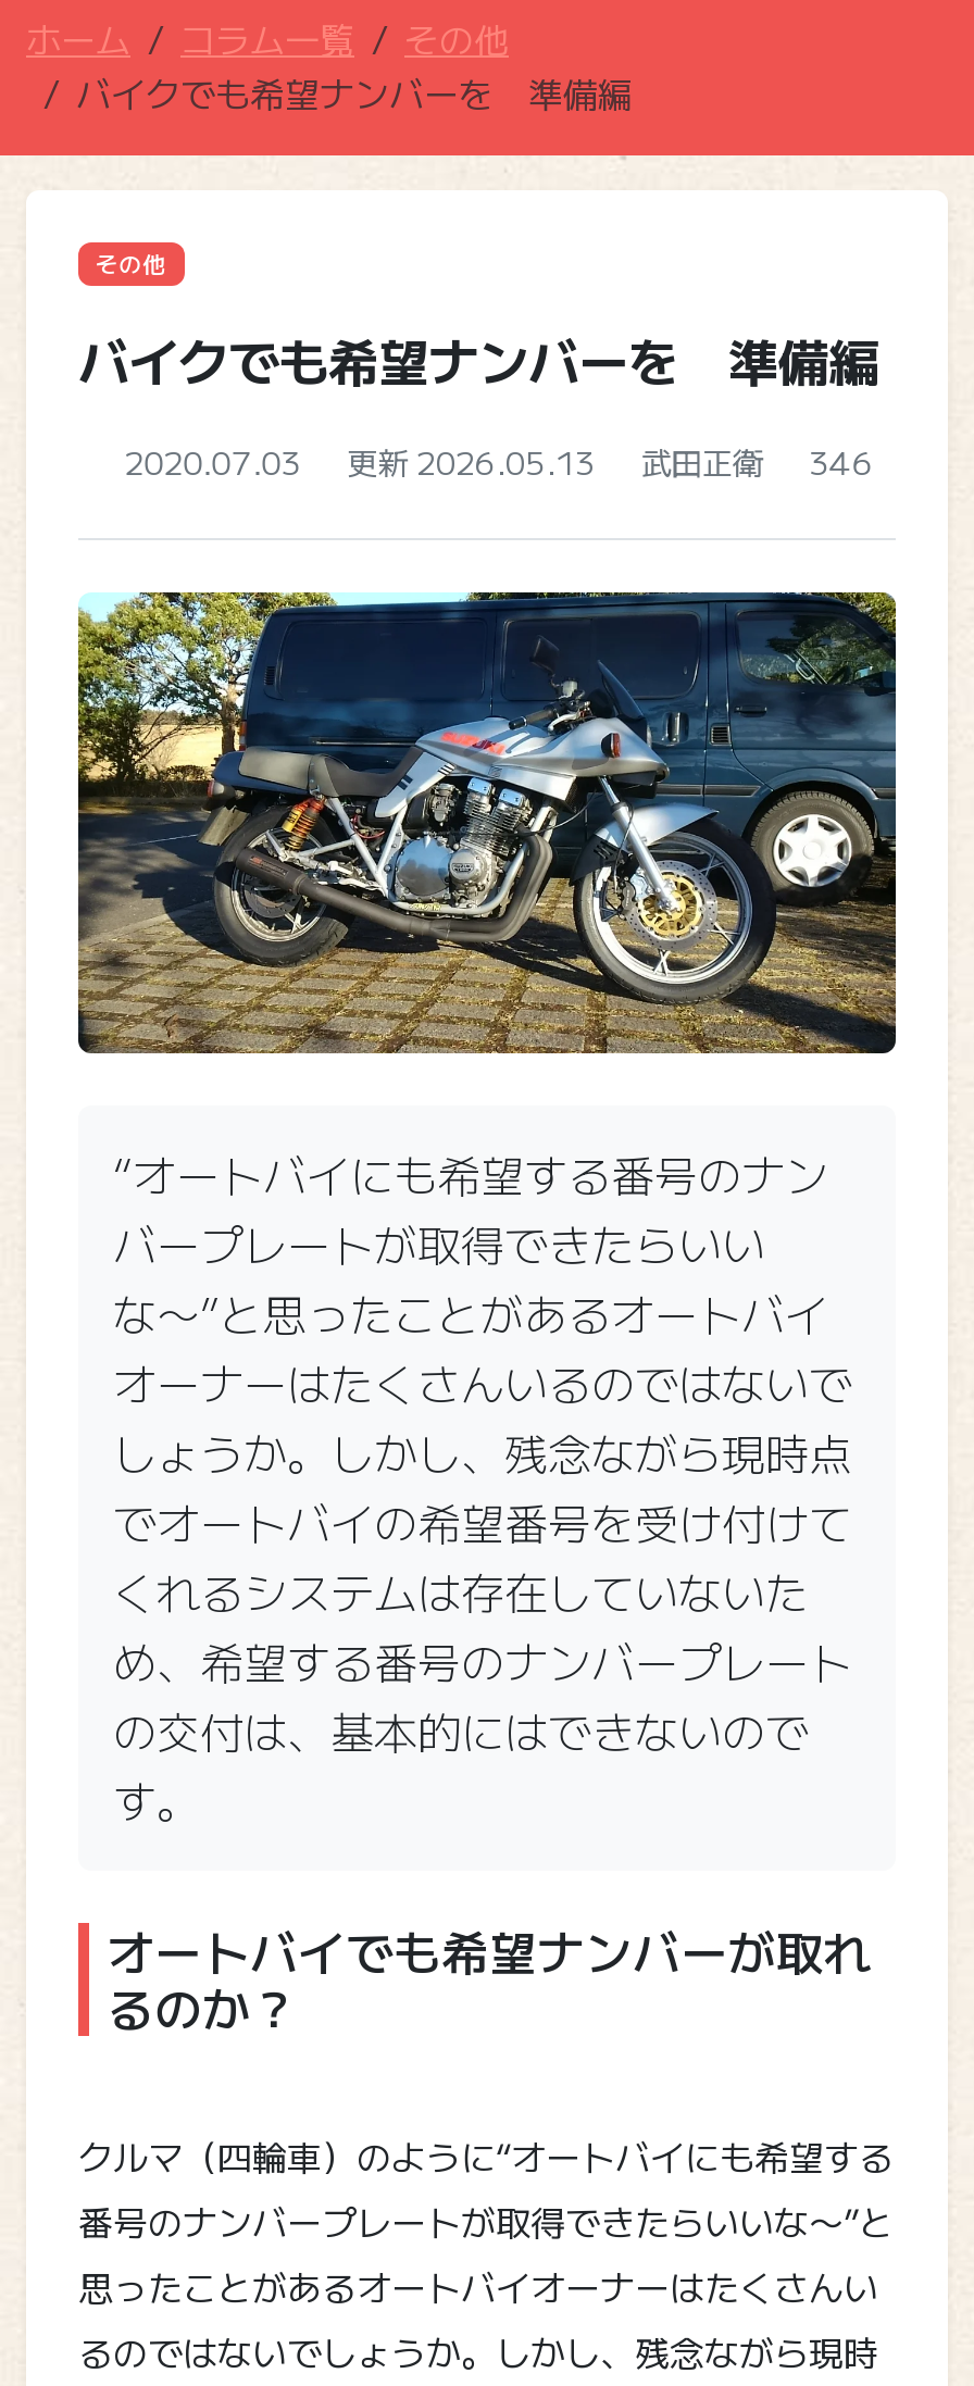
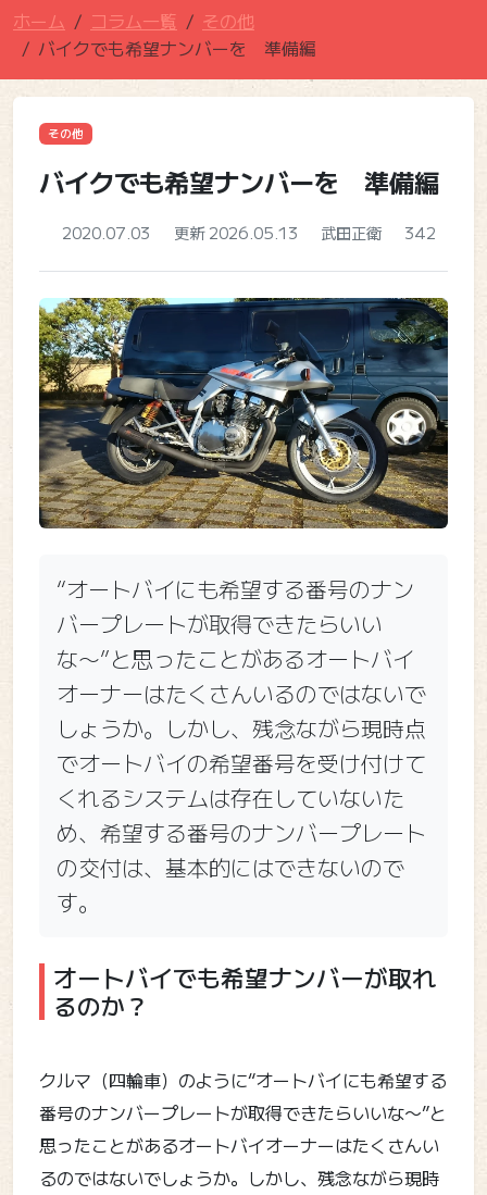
[116,439,874,485] 2020.07.03 更新 2026.05.13 武田正衛 346 -> [58,221,436,244] 2020.07.03 更新 2026.05.13 武田正衛 342

